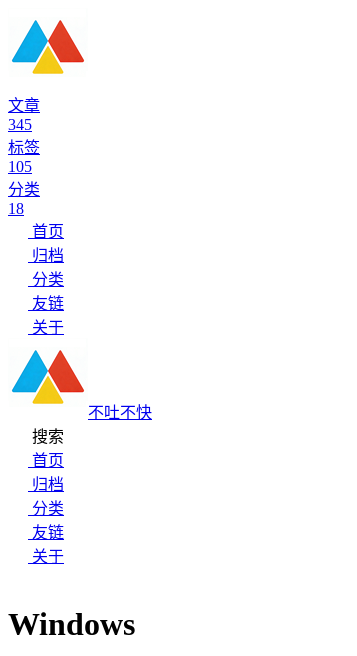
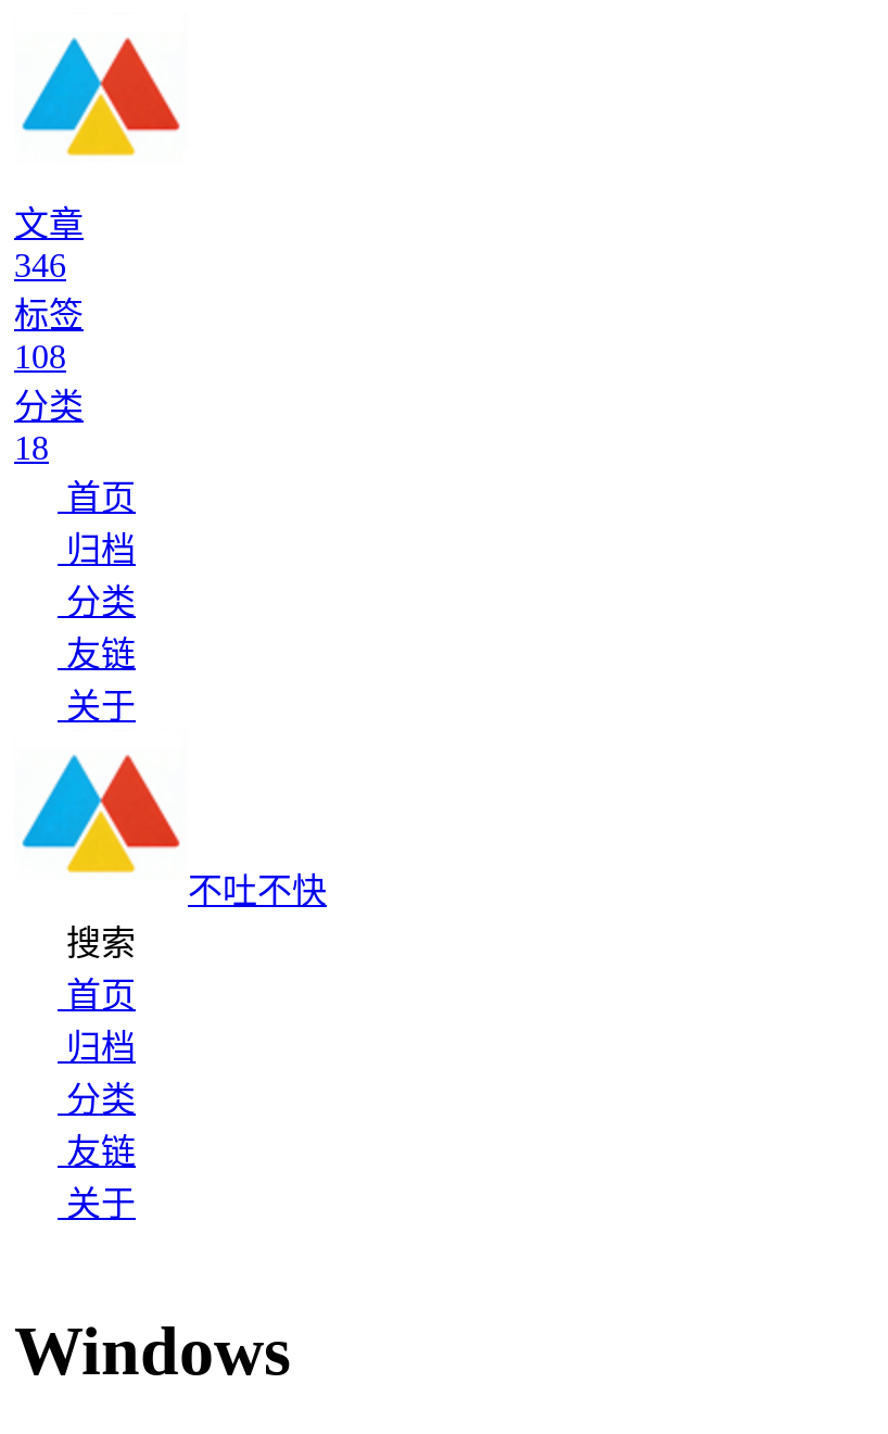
[8,116,32,133] 345 -> [14,247,66,284] 346
[8,158,32,175] 105 -> [14,338,66,375] 108

